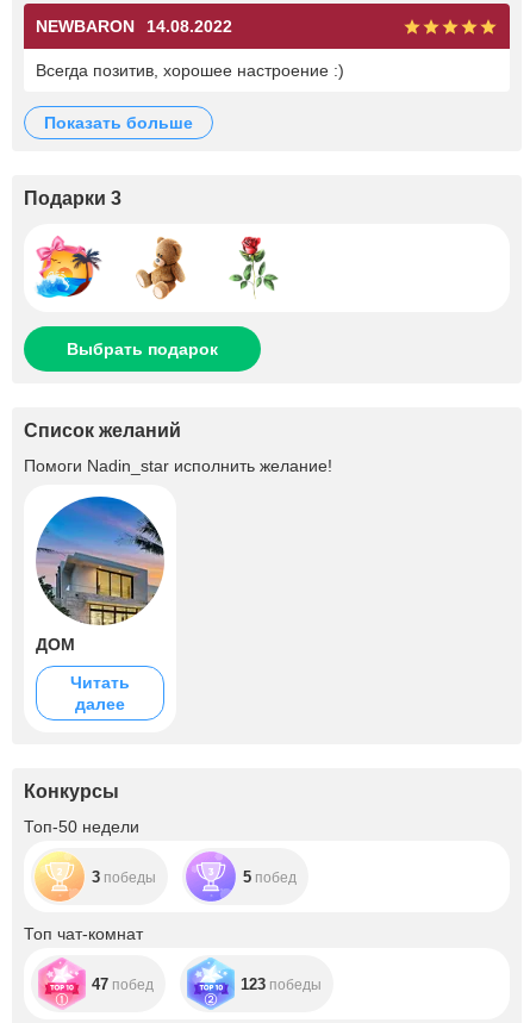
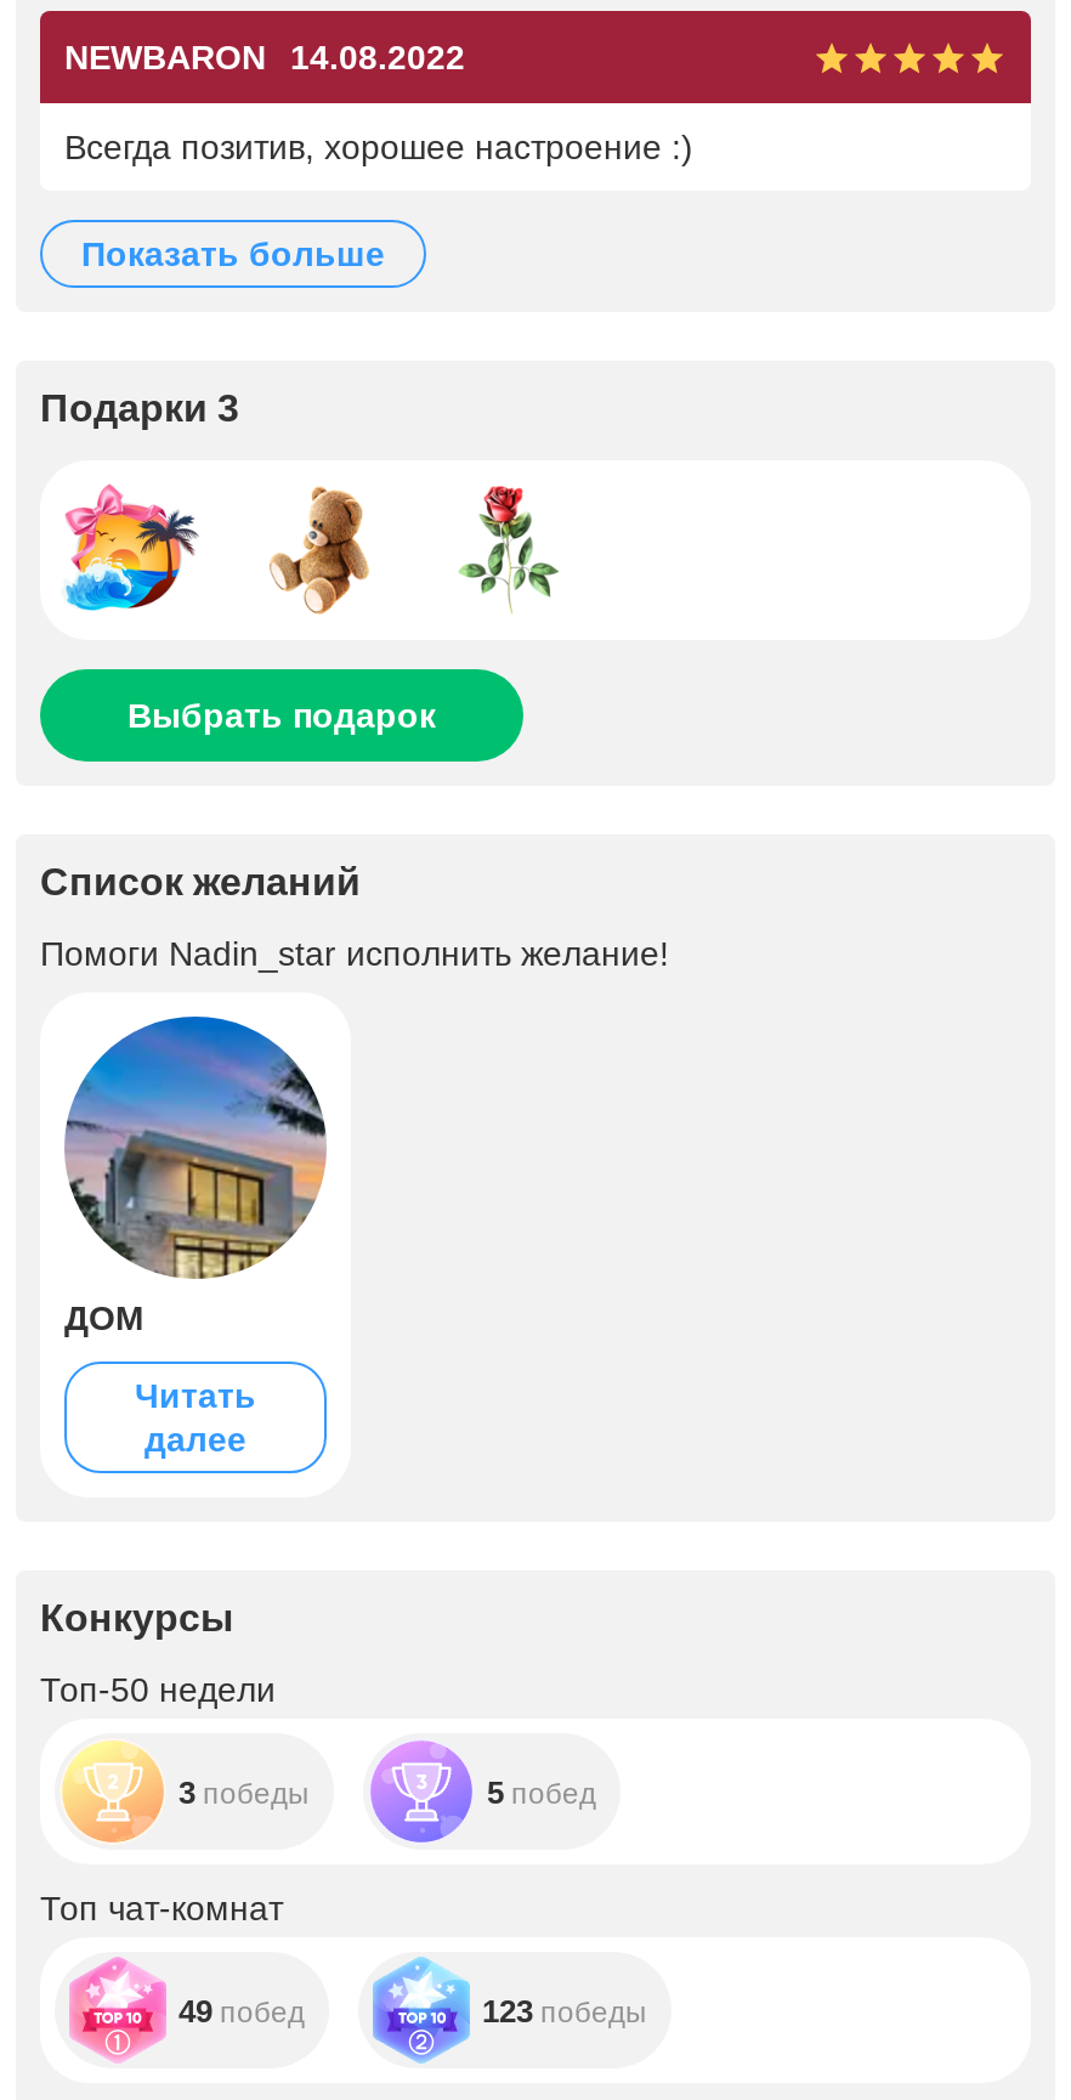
[92,975,154,993] 47 побед -> [178,1992,305,2028] 49 побед

